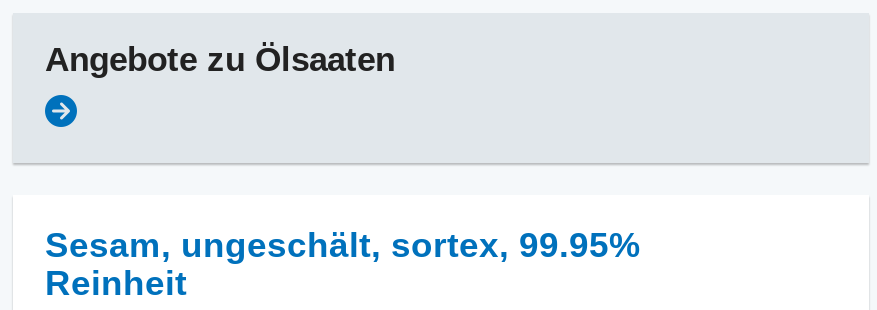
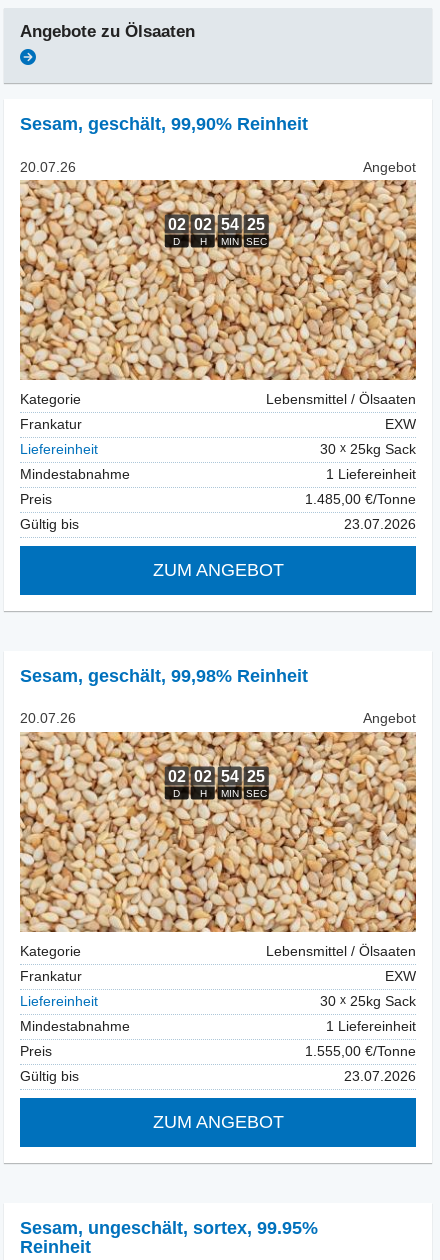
none -> [19,179,417,580] [image] | Kategorie | Lebensmittel / Ölsaaten | Frankatur | EXW | Liefereinheit | 30 25kg Sack | Mindestabnahme | 1 Liefereinheit | Preis | 1.485,00 €/Tonne | Gültig bis | 23.07.2026 | ZUM ANGEBOT
none -> [19,731,417,1132] [image] | Kategorie | Lebensmittel / Ölsaaten | Frankatur | EXW | Liefereinheit | 30 25kg Sack | Mindestabnahme | 1 Liefereinheit | Preis | 1.555,00 €/Tonne | Gültig bis | 23.07.2026 | ZUM ANGEBOT
none -> [20,114,416,175] Sesam, geschält, 99,90% Reinheit | 20.07.26 | Angebot
none -> [20,666,416,726] Sesam, geschält, 99,98% Reinheit | 20.07.26 | Angebot

